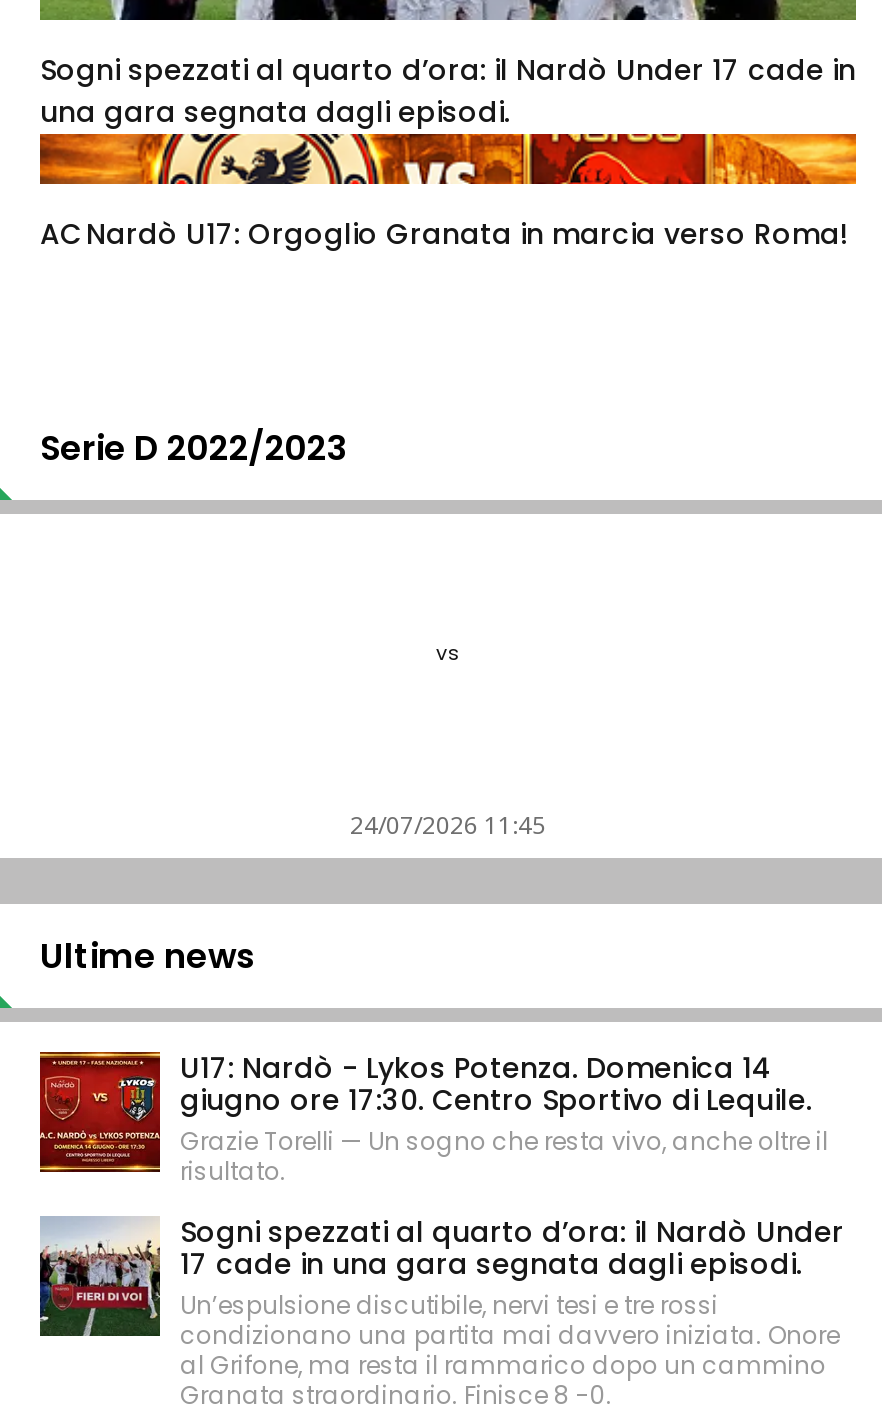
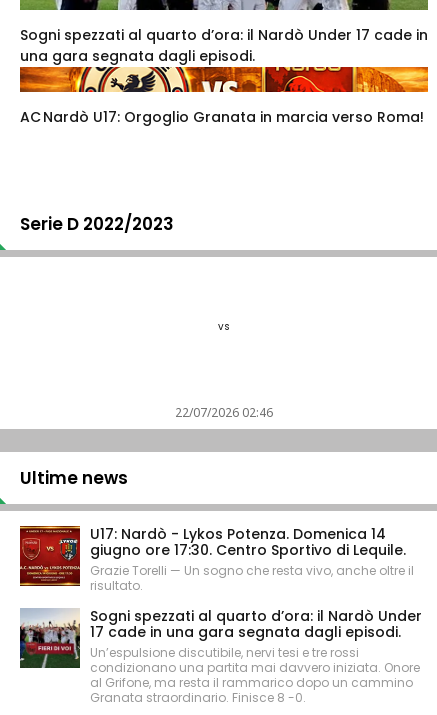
[350,808,546,842] 24/07/2026 11:45 -> [175,404,273,421] 22/07/2026 02:46

